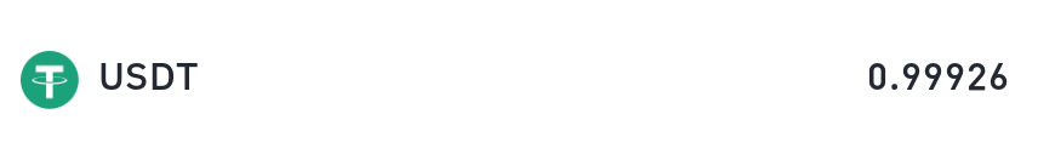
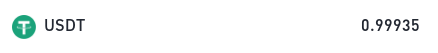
[867,61,1010,99] 0.99926 -> [361,19,420,35] 0.99935

